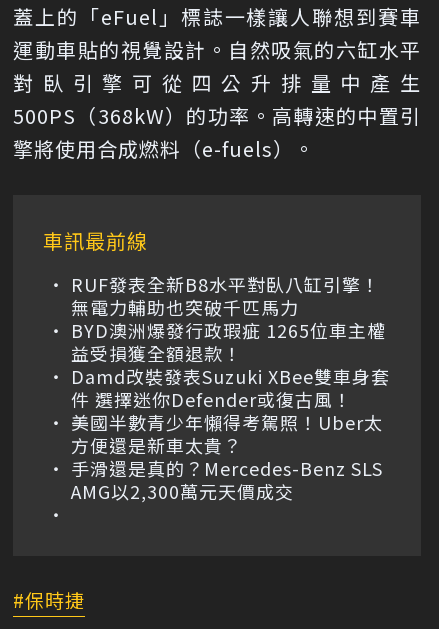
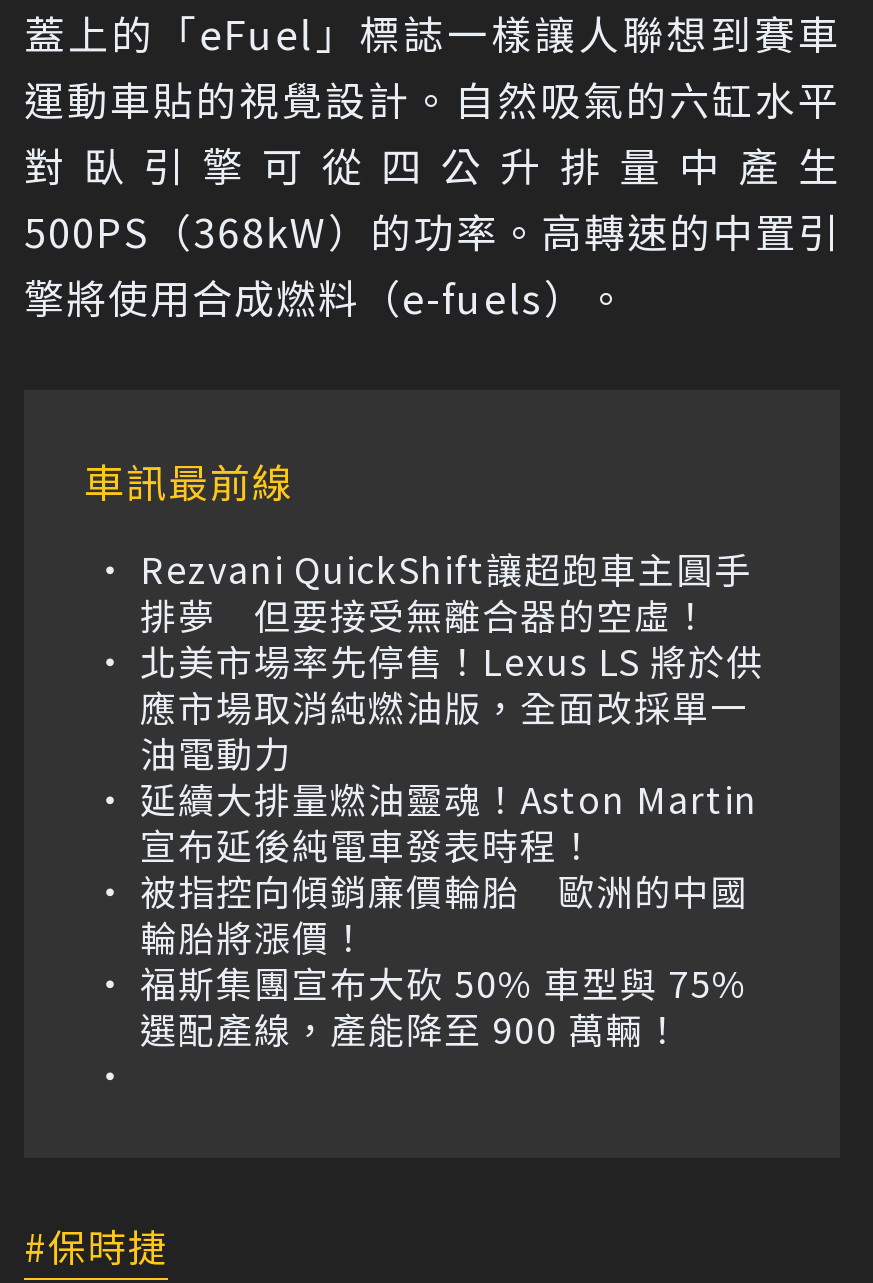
[71,271,390,504] RUF發表全新B8水平對臥八缸引擎！ | 無電力輔助也突破千匹馬力 | BYD澳洲爆發行政瑕疵 1265位車主權 | 益受損獲全額退款！ | Damd改裝發表Suzuki XBee雙車身套 | 件 選擇迷你Defender或復古風！ | 美國半數青少年懶得考駕照！Uber太 | 方便還是新車太貴？ | 手滑還是真的？Mercedes-Benz SLS | AMG以2,300萬元天價成交 -> [140,542,764,1054] Rezvani QuickShift讓超跑車主圓手 | 排夢 但要接受無離合器的空虛！ | 北美市場率先停售！Lexus LS 將於供 | 應市場取消純燃油版，全面改採單一 | 油電動力 | 延續大排量燃油靈魂！Aston Martin | 宣布延後純電車發表時程！ | 被指控向傾銷廉價輪胎 歐洲的中國 | 輪胎將漲價！ | 福斯集團宣布大砍 50% 車型與 75% | 選配產線，產能降至 900 萬輛！

